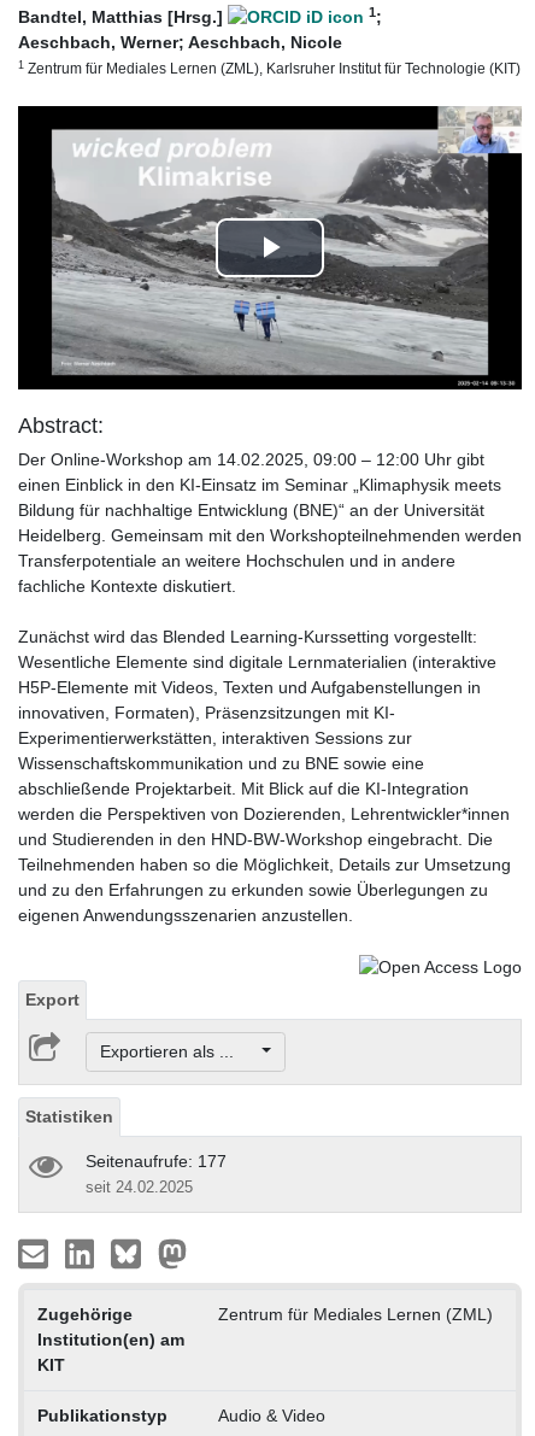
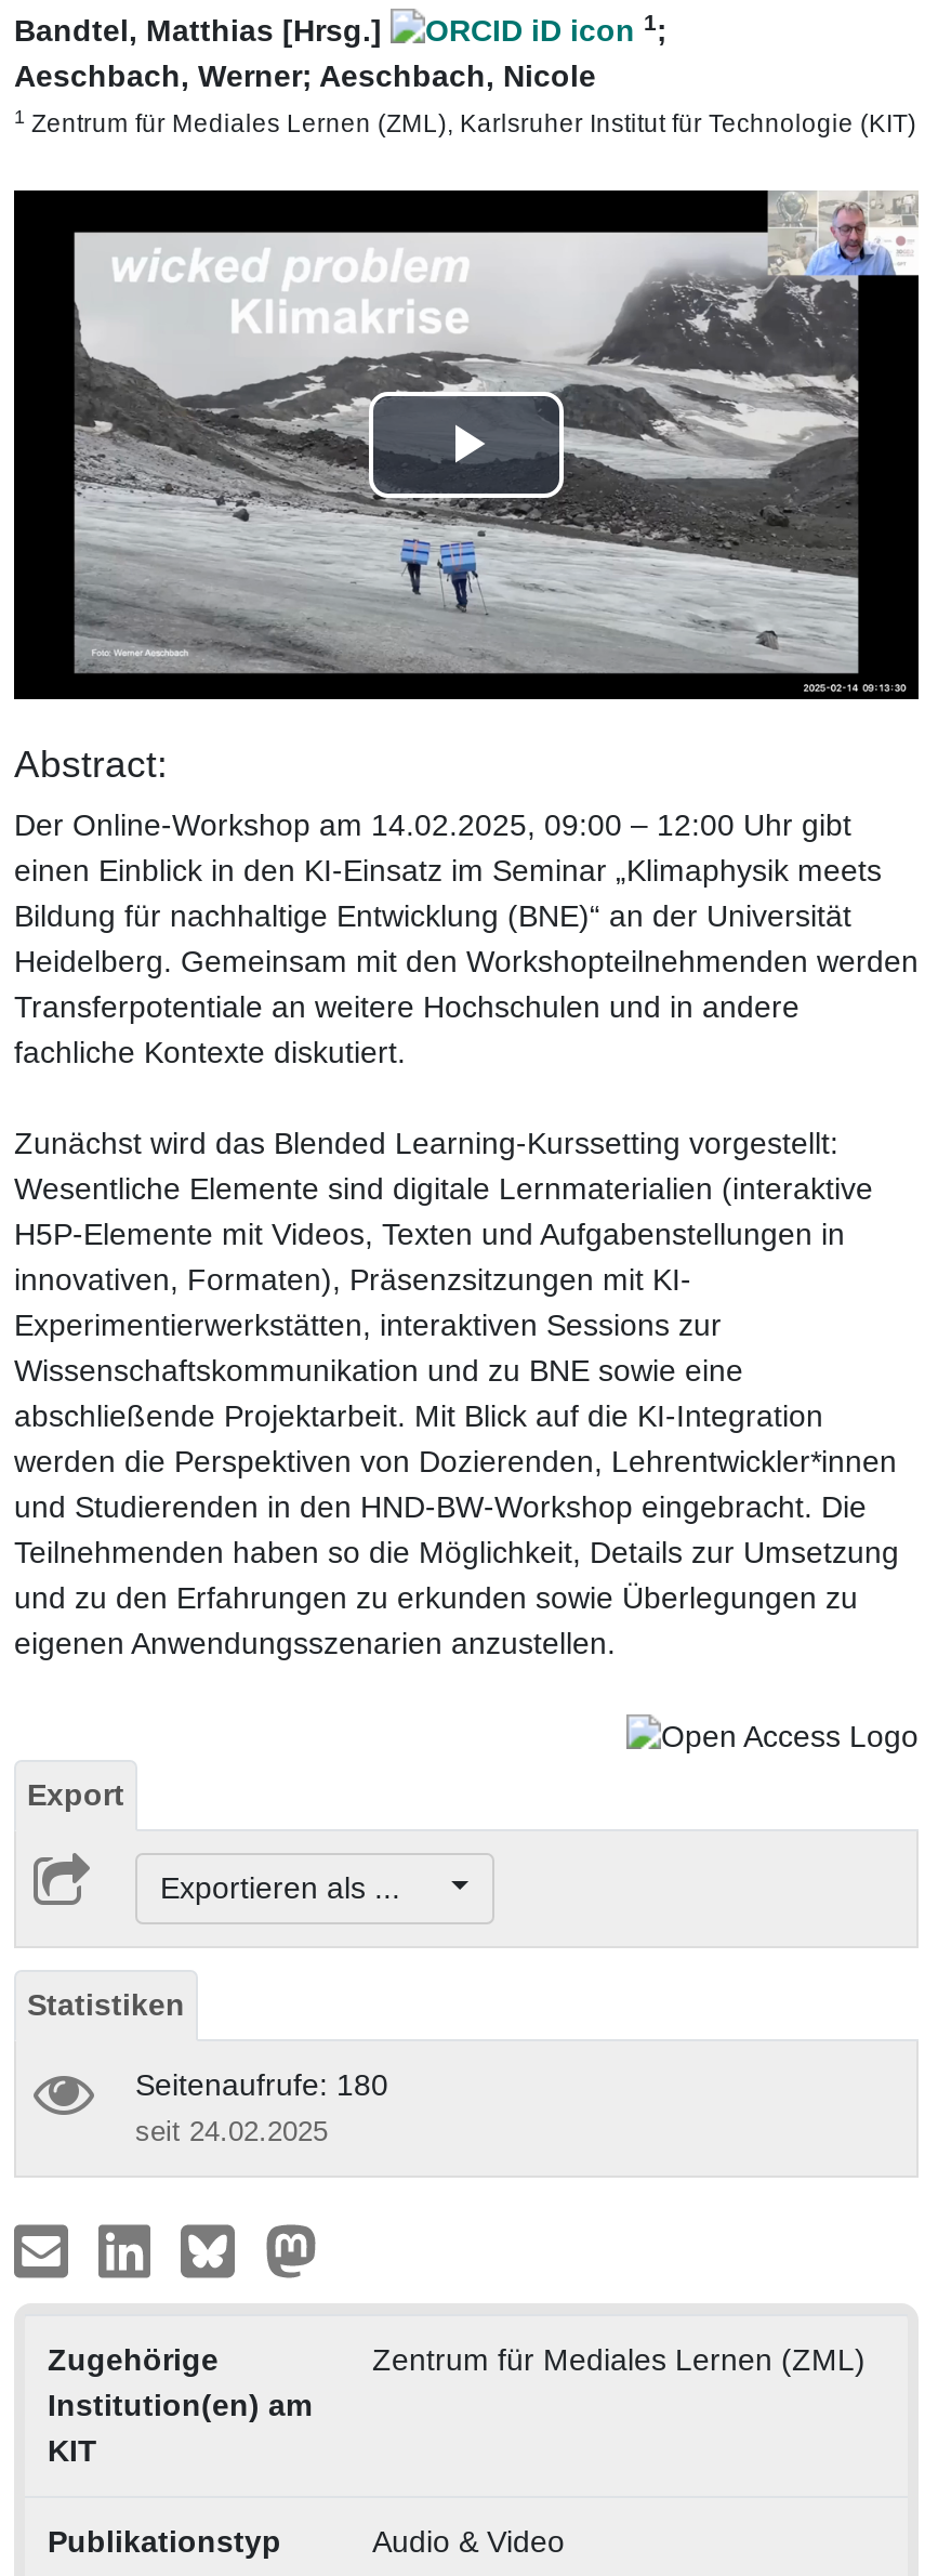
[86,1152,227,1171] Seitenaufrufe: 177 -> [135,2068,388,2103] Seitenaufrufe: 180

